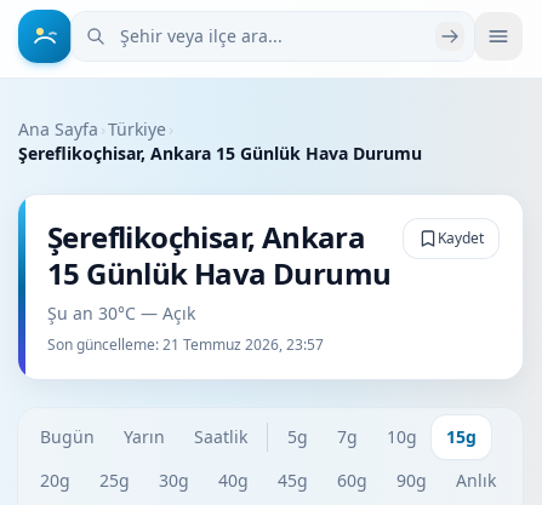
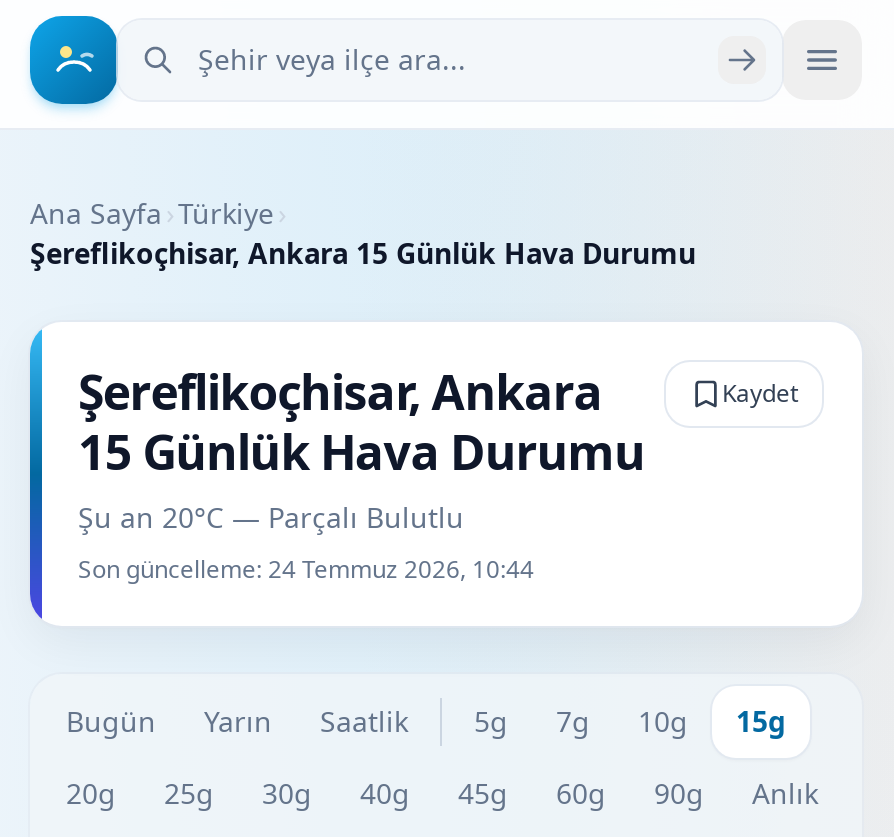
[47,302,324,355] Şu an 30°C — Açık | Son güncelleme: 21 Temmuz 2026, 23:57 -> [78,498,534,586] Şu an 20°C — Parçalı Bulutlu | Son güncelleme: 24 Temmuz 2026, 10:44

